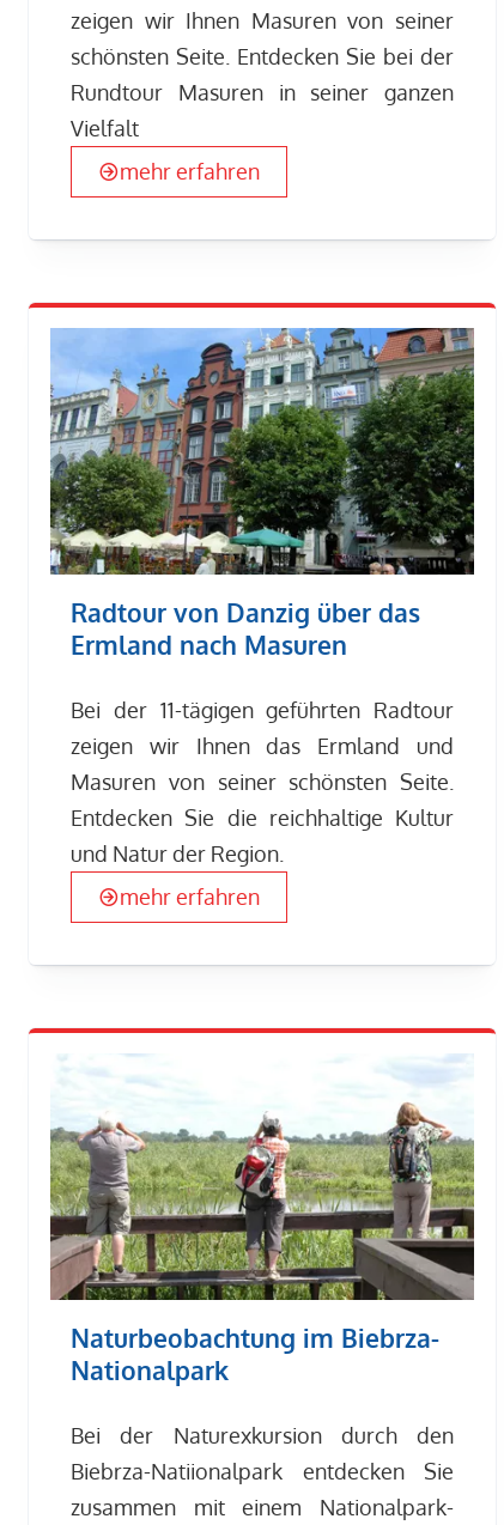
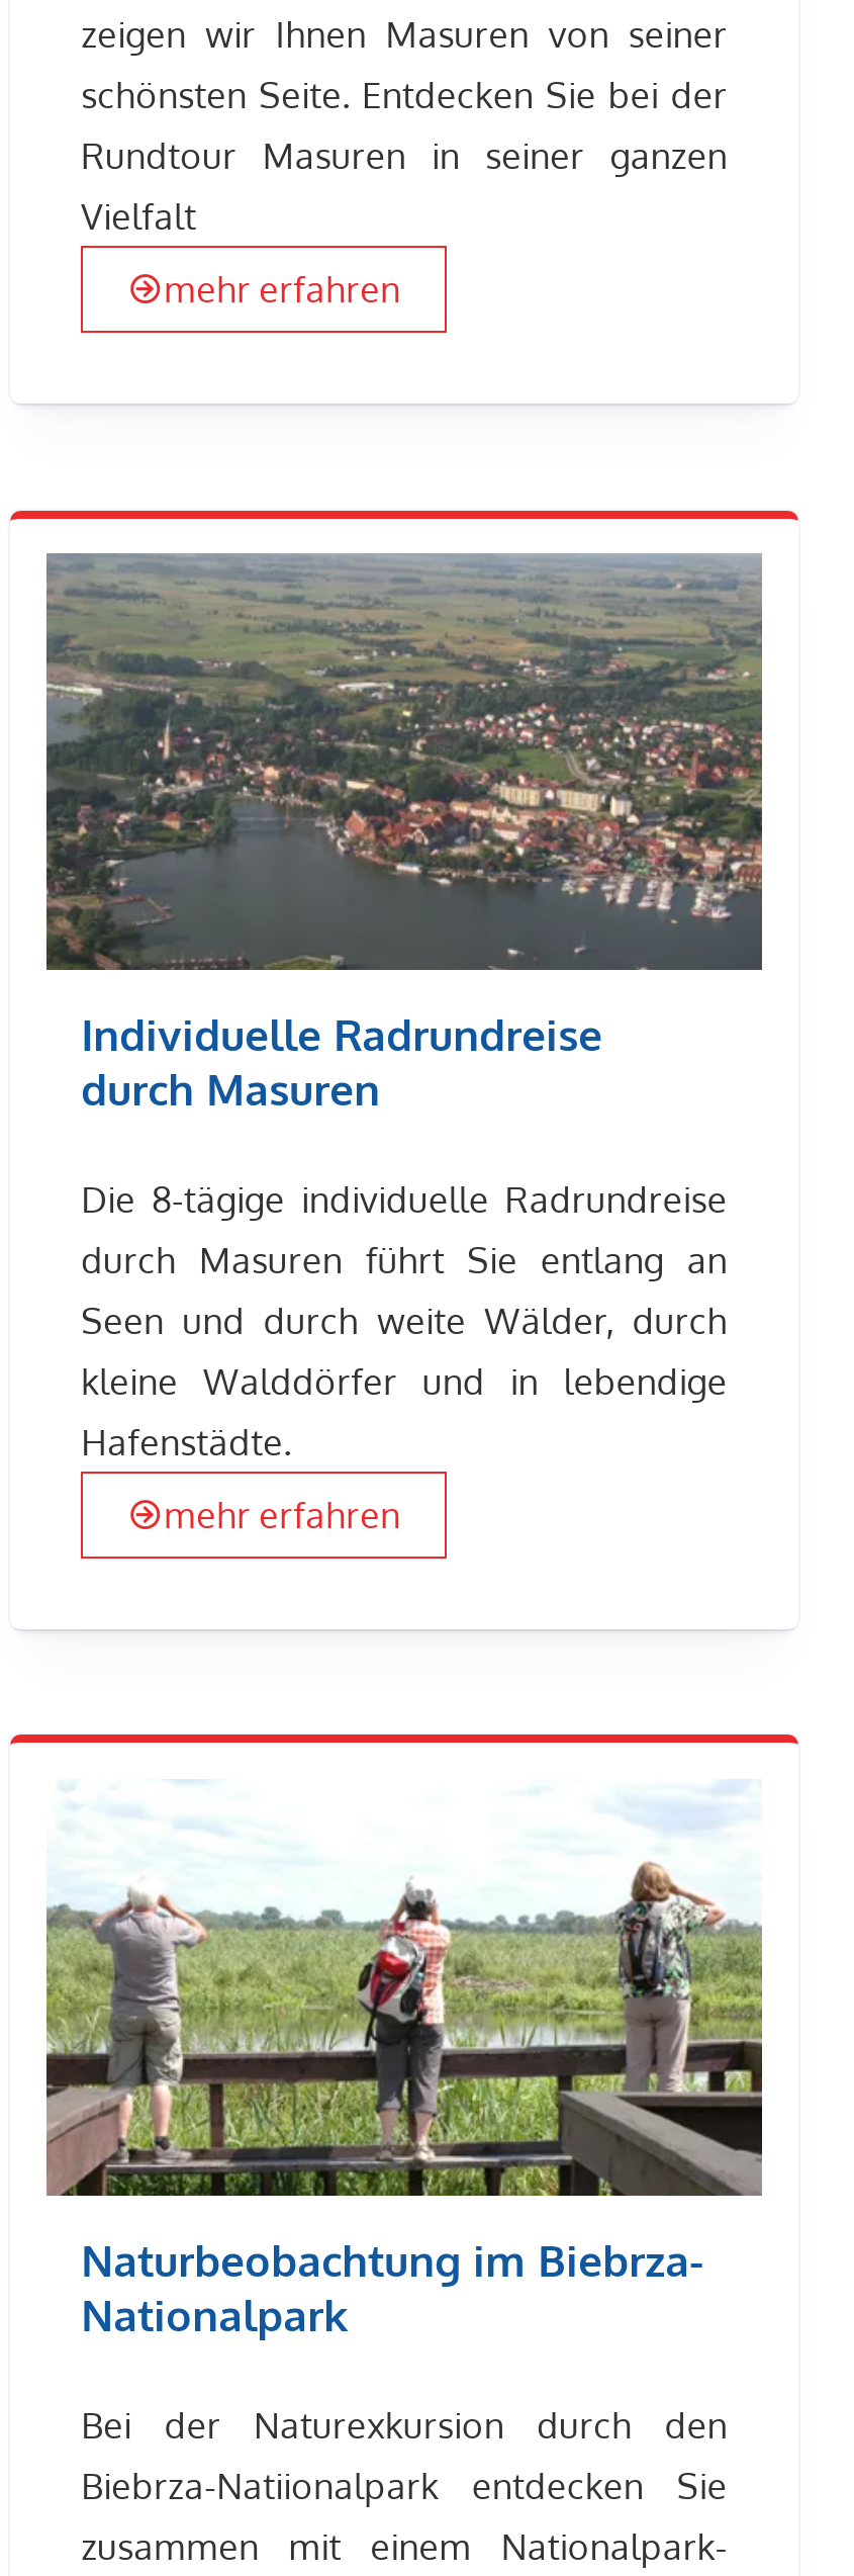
[50,328,475,661] [image] | Radtour von Danzig über das | Ermland nach Masuren -> [44,551,764,1115] [image] | Individuelle Radrundreise | durch Masuren
[71,697,454,867] Bei der 11-tägigen geführten Radtour | zeigen wir Ihnen das Ermland und | Masuren von seiner schönsten Seite. | Entdecken Sie die reichhaltige Kultur | und Natur der Region. -> [81,1177,727,1464] Die 8-tägige individuelle Radrundreise | durch Masuren führt Sie entlang an | Seen und durch weite Wälder, durch | kleine Walddörfer und in lebendige | Hafenstädte.

